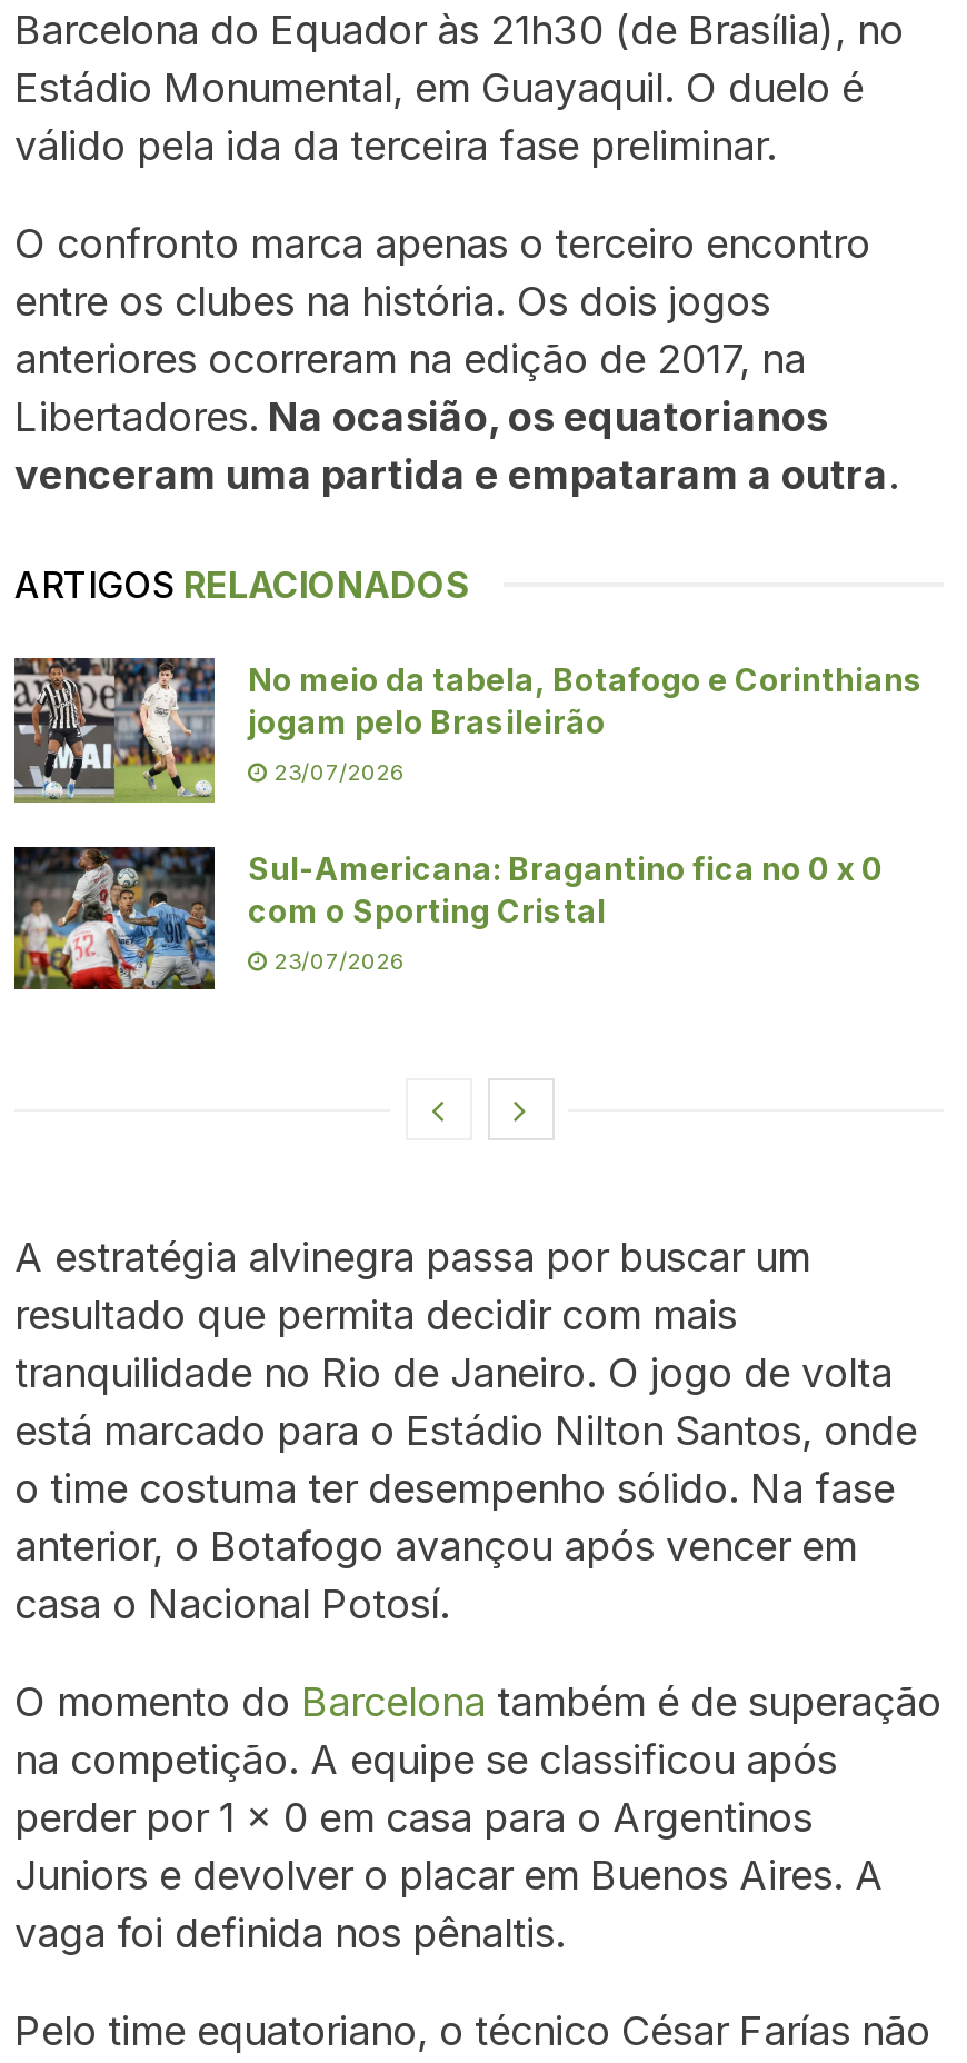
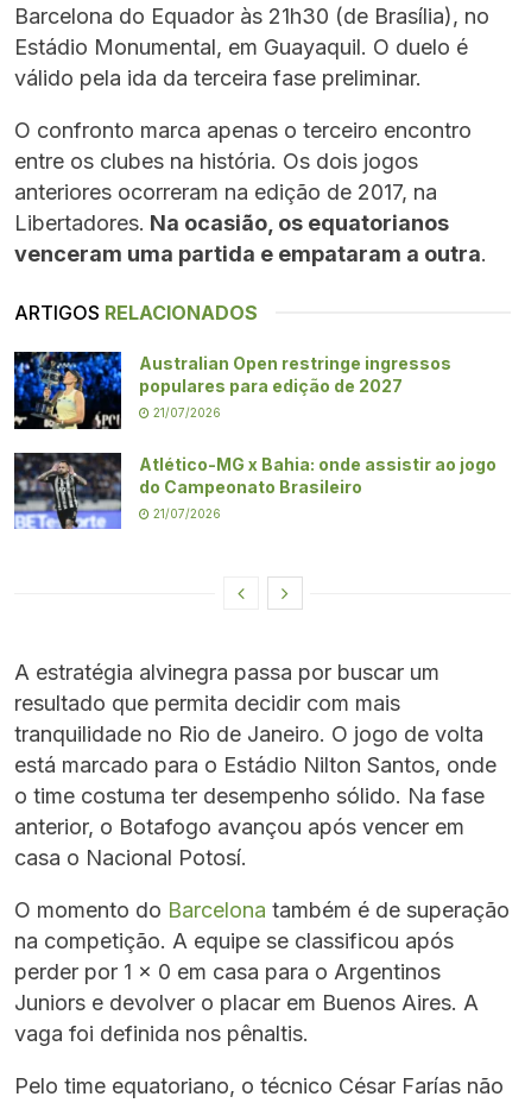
[12,656,924,805] [image] | No meio da tabela, Botafogo e Corinthians | jogam pelo Brasileirão -> [13,351,451,430] [image] | Australian Open restringe ingressos | populares para edição de 2027
[268,759,406,785] 23/07/2026 -> [150,406,221,420] 21/07/2026
[12,847,884,991] [image] | Sul-Americana: Bragantino fica no 0 x 0 | com o Sporting Cristal -> [13,453,496,530] [image] | Atlético-MG x Bahia: onde assistir ao jogo | do Campeonato Brasileiro
[268,946,406,973] 23/07/2026 -> [150,506,221,520] 21/07/2026

